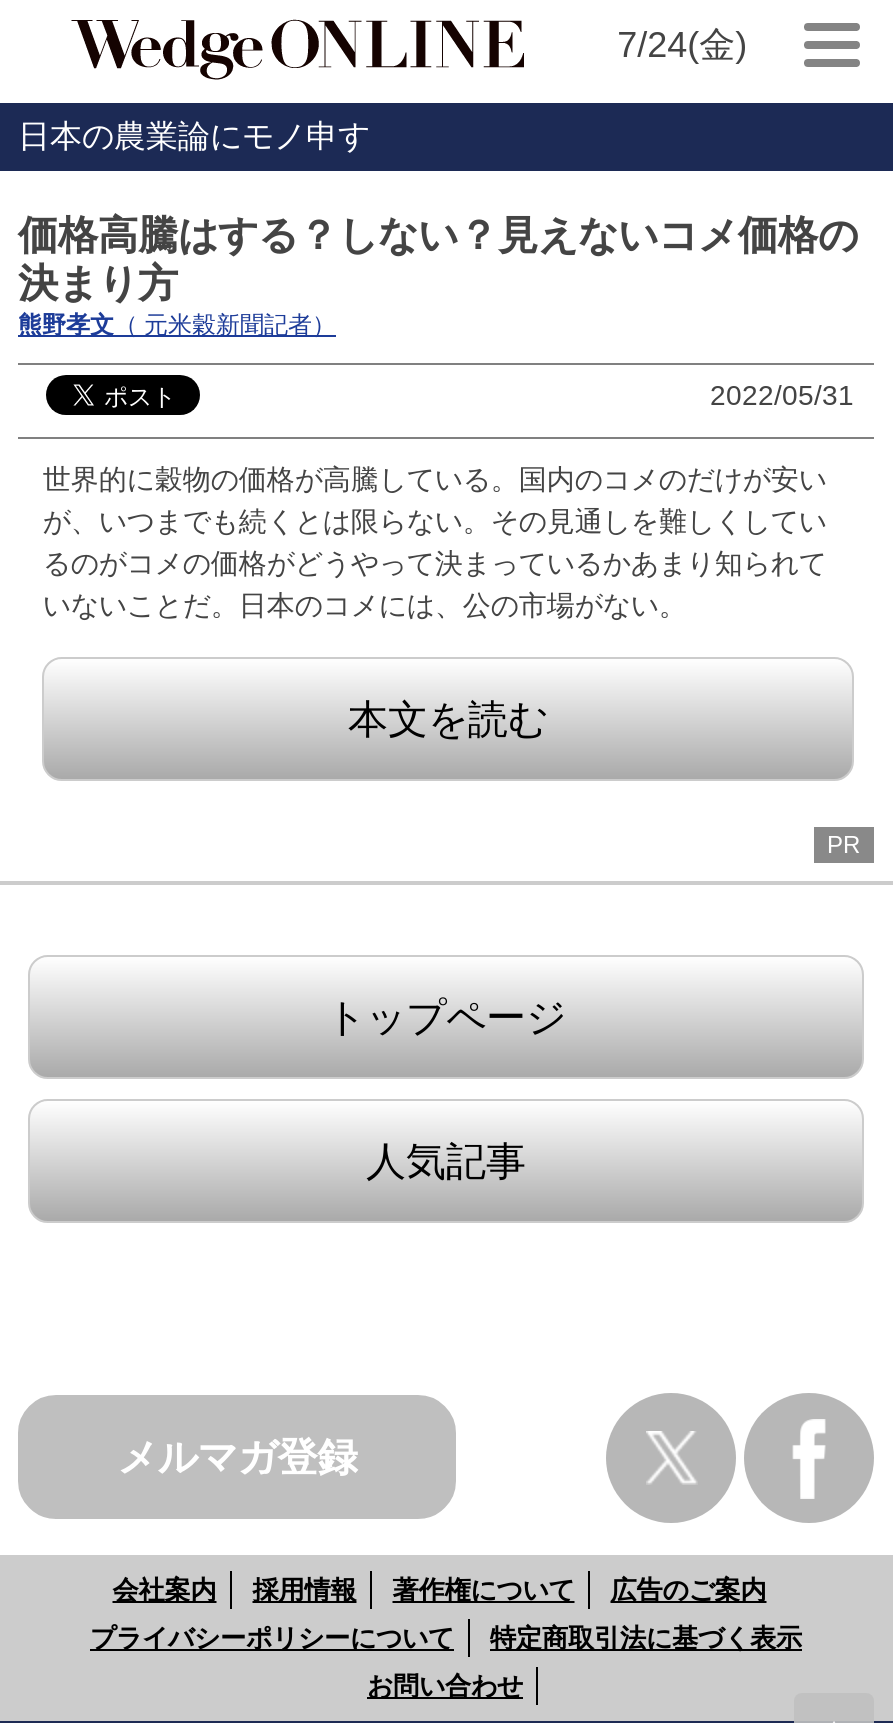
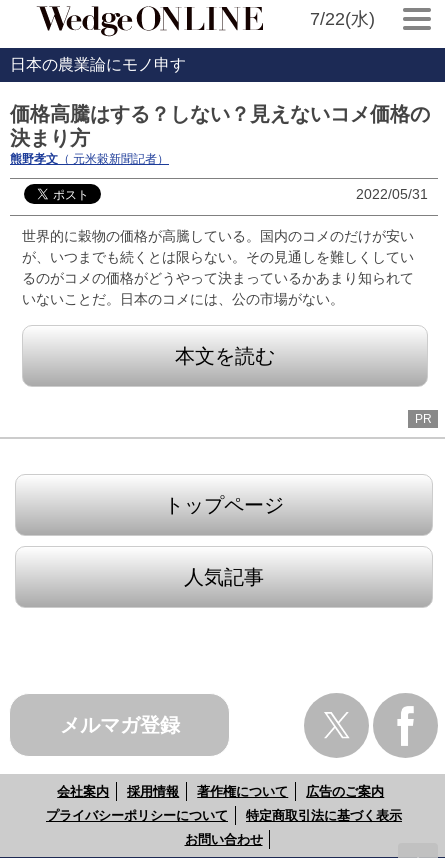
[617,25,747,65] 7/24(金) -> [310,9,375,29] 7/22(水)

